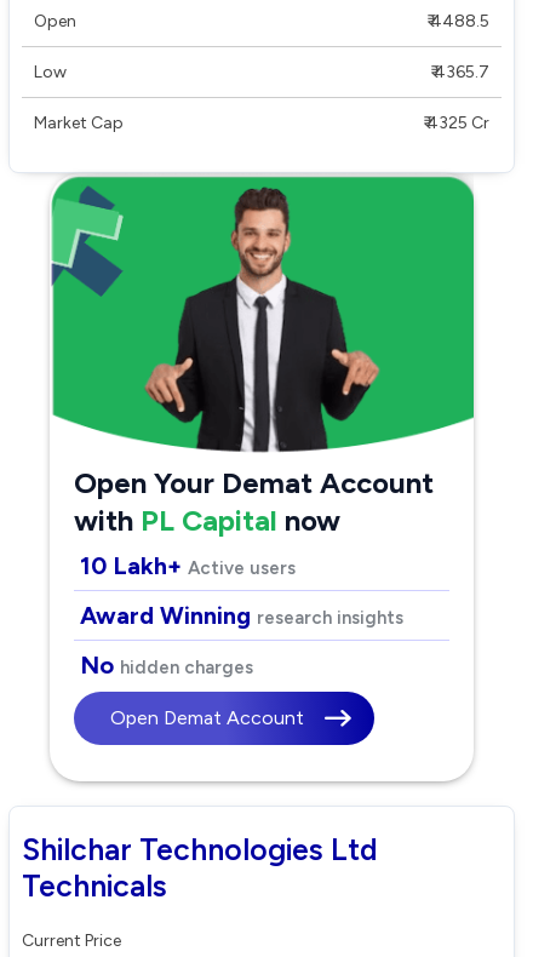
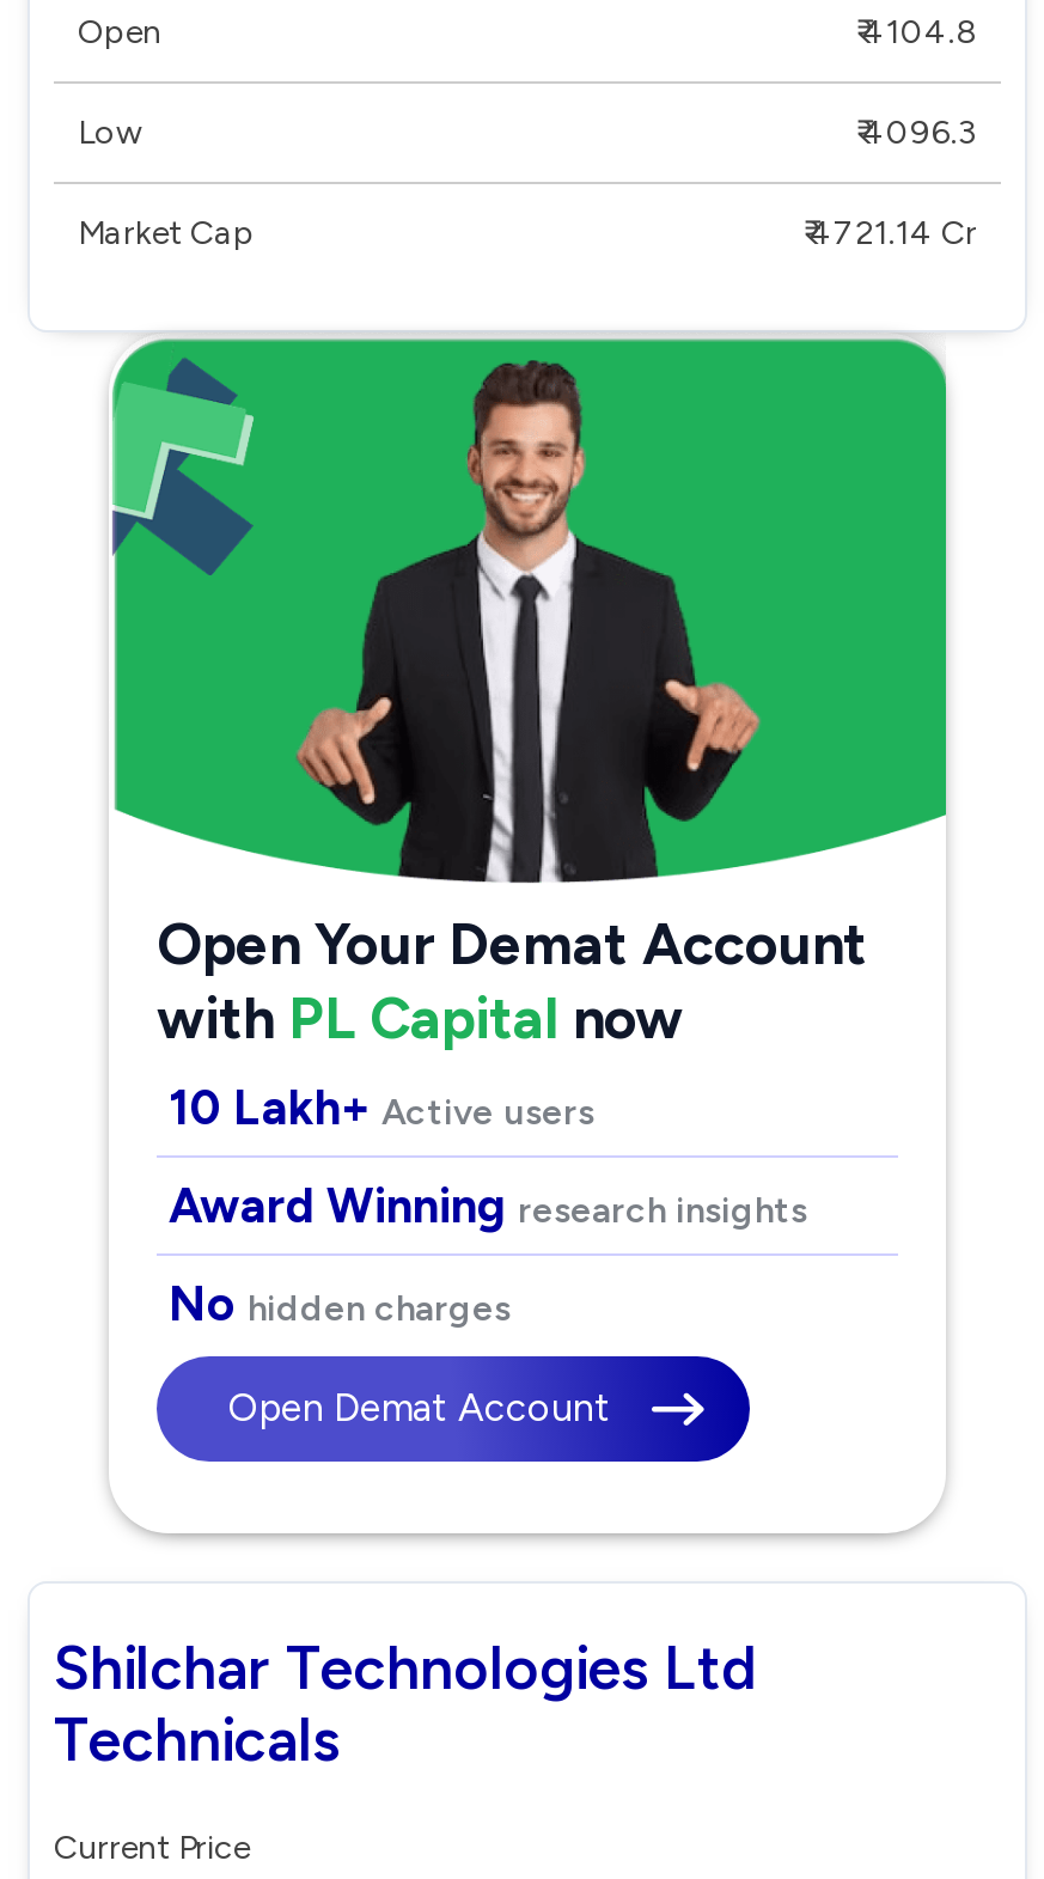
[426,10,489,31] ₹ 4488.5 -> [855,11,977,51] ₹ 4104.8
[430,61,489,82] ₹ 4365.7 -> [855,111,977,152] ₹ 4096.3
[423,112,489,133] ₹ 4325 Cr -> [802,212,977,252] ₹ 4721.14 Cr

